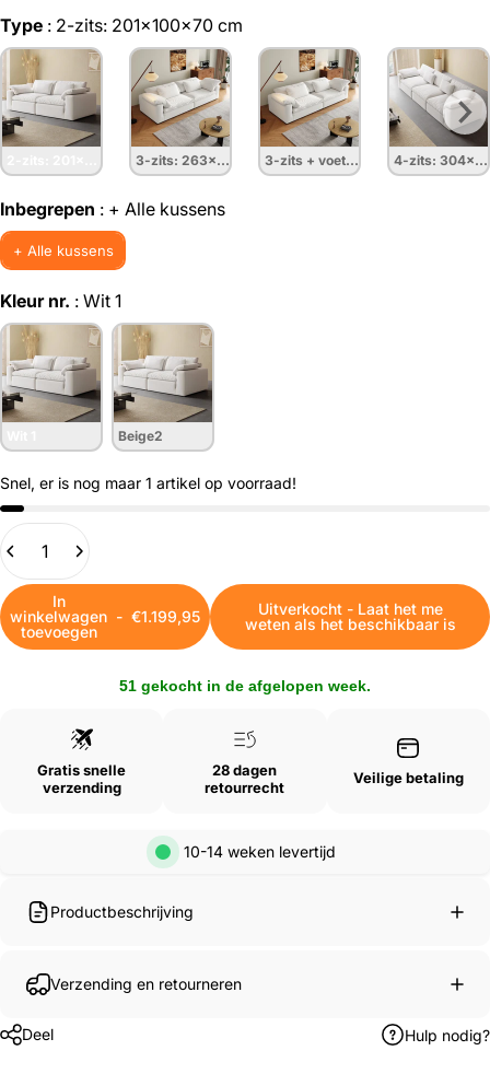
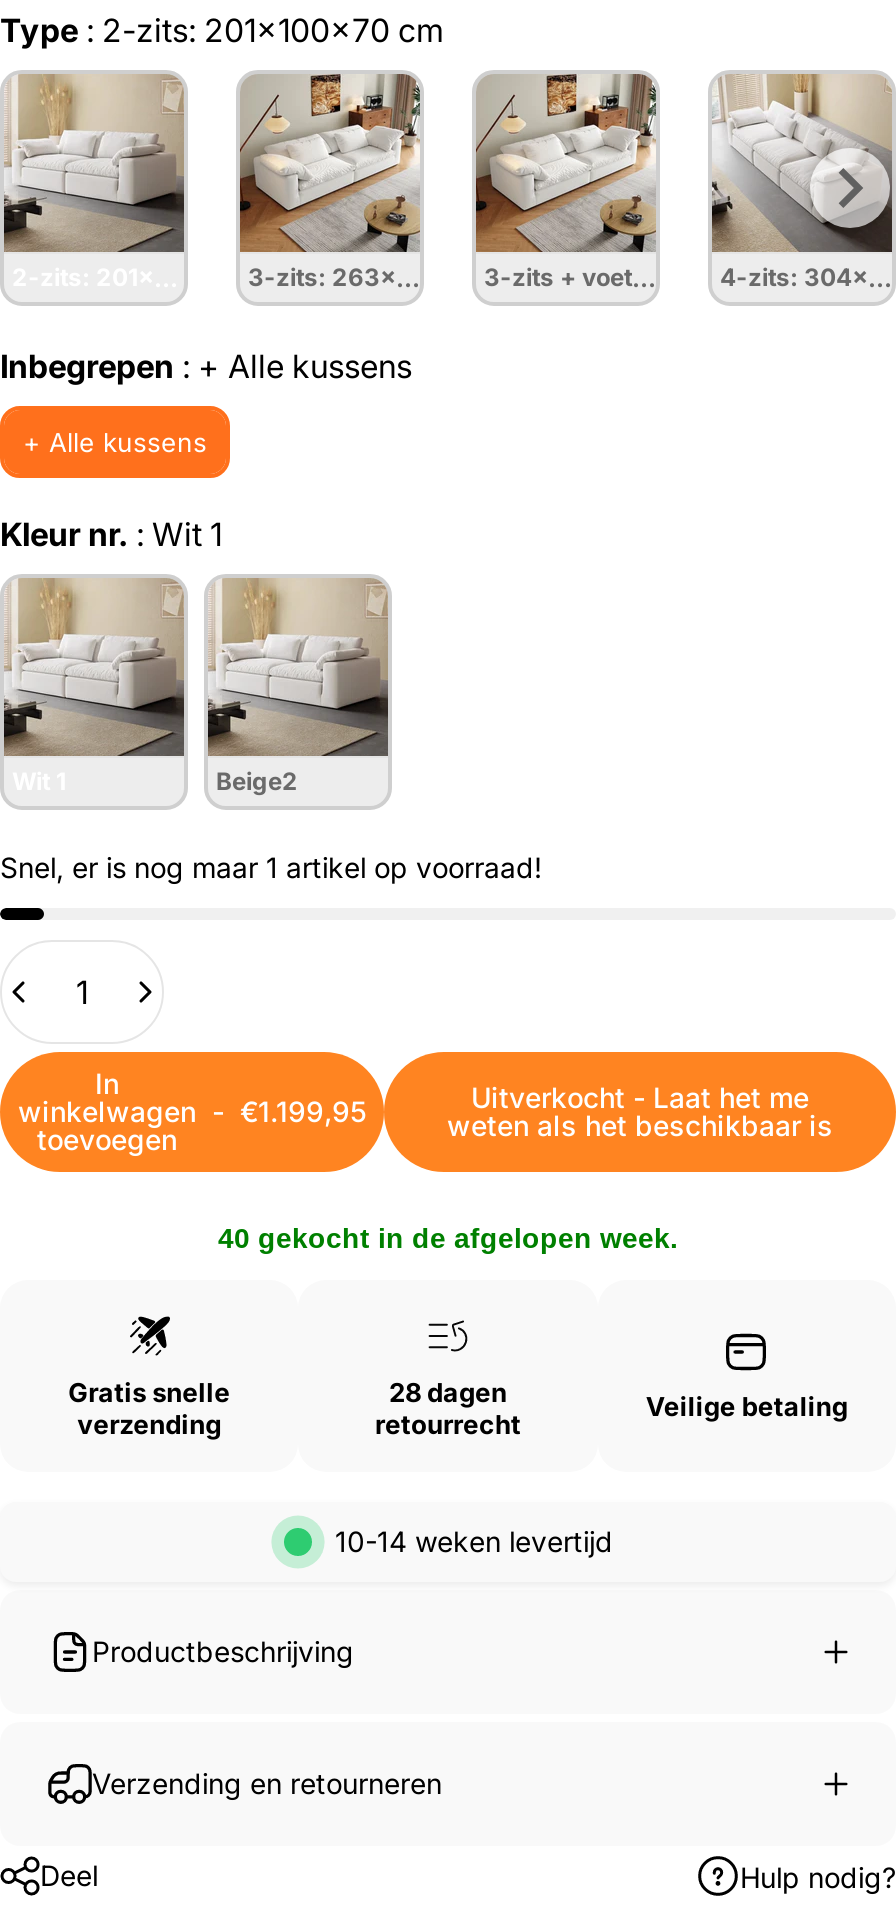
[119,677,371,695] 51 gekocht in de afgelopen week. -> [218,1223,678,1255] 40 gekocht in de afgelopen week.

